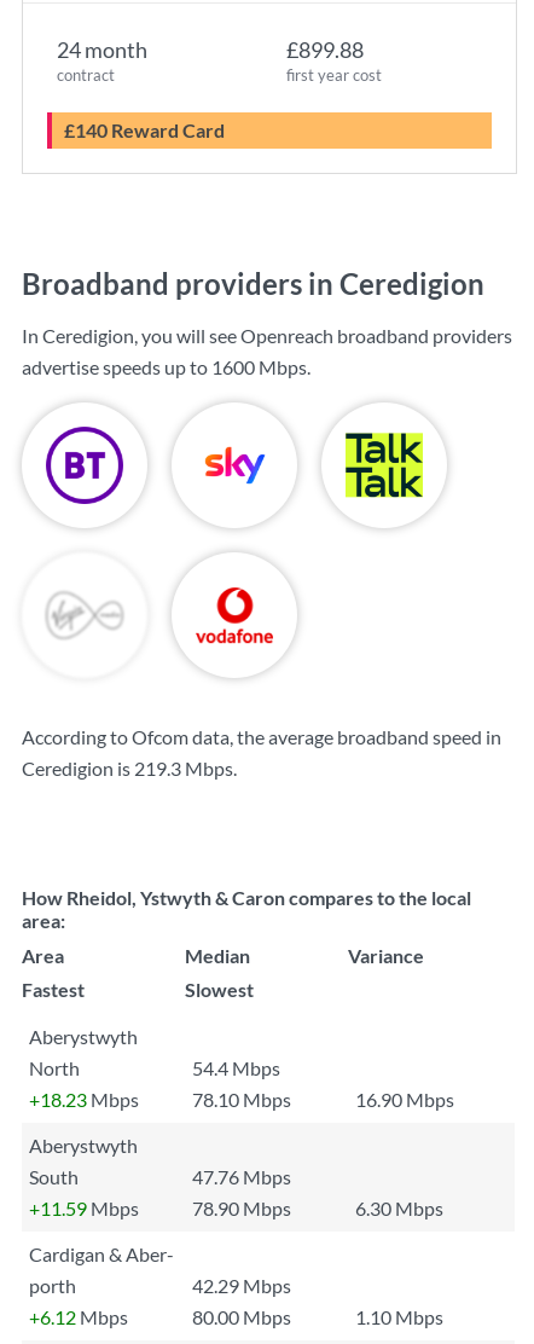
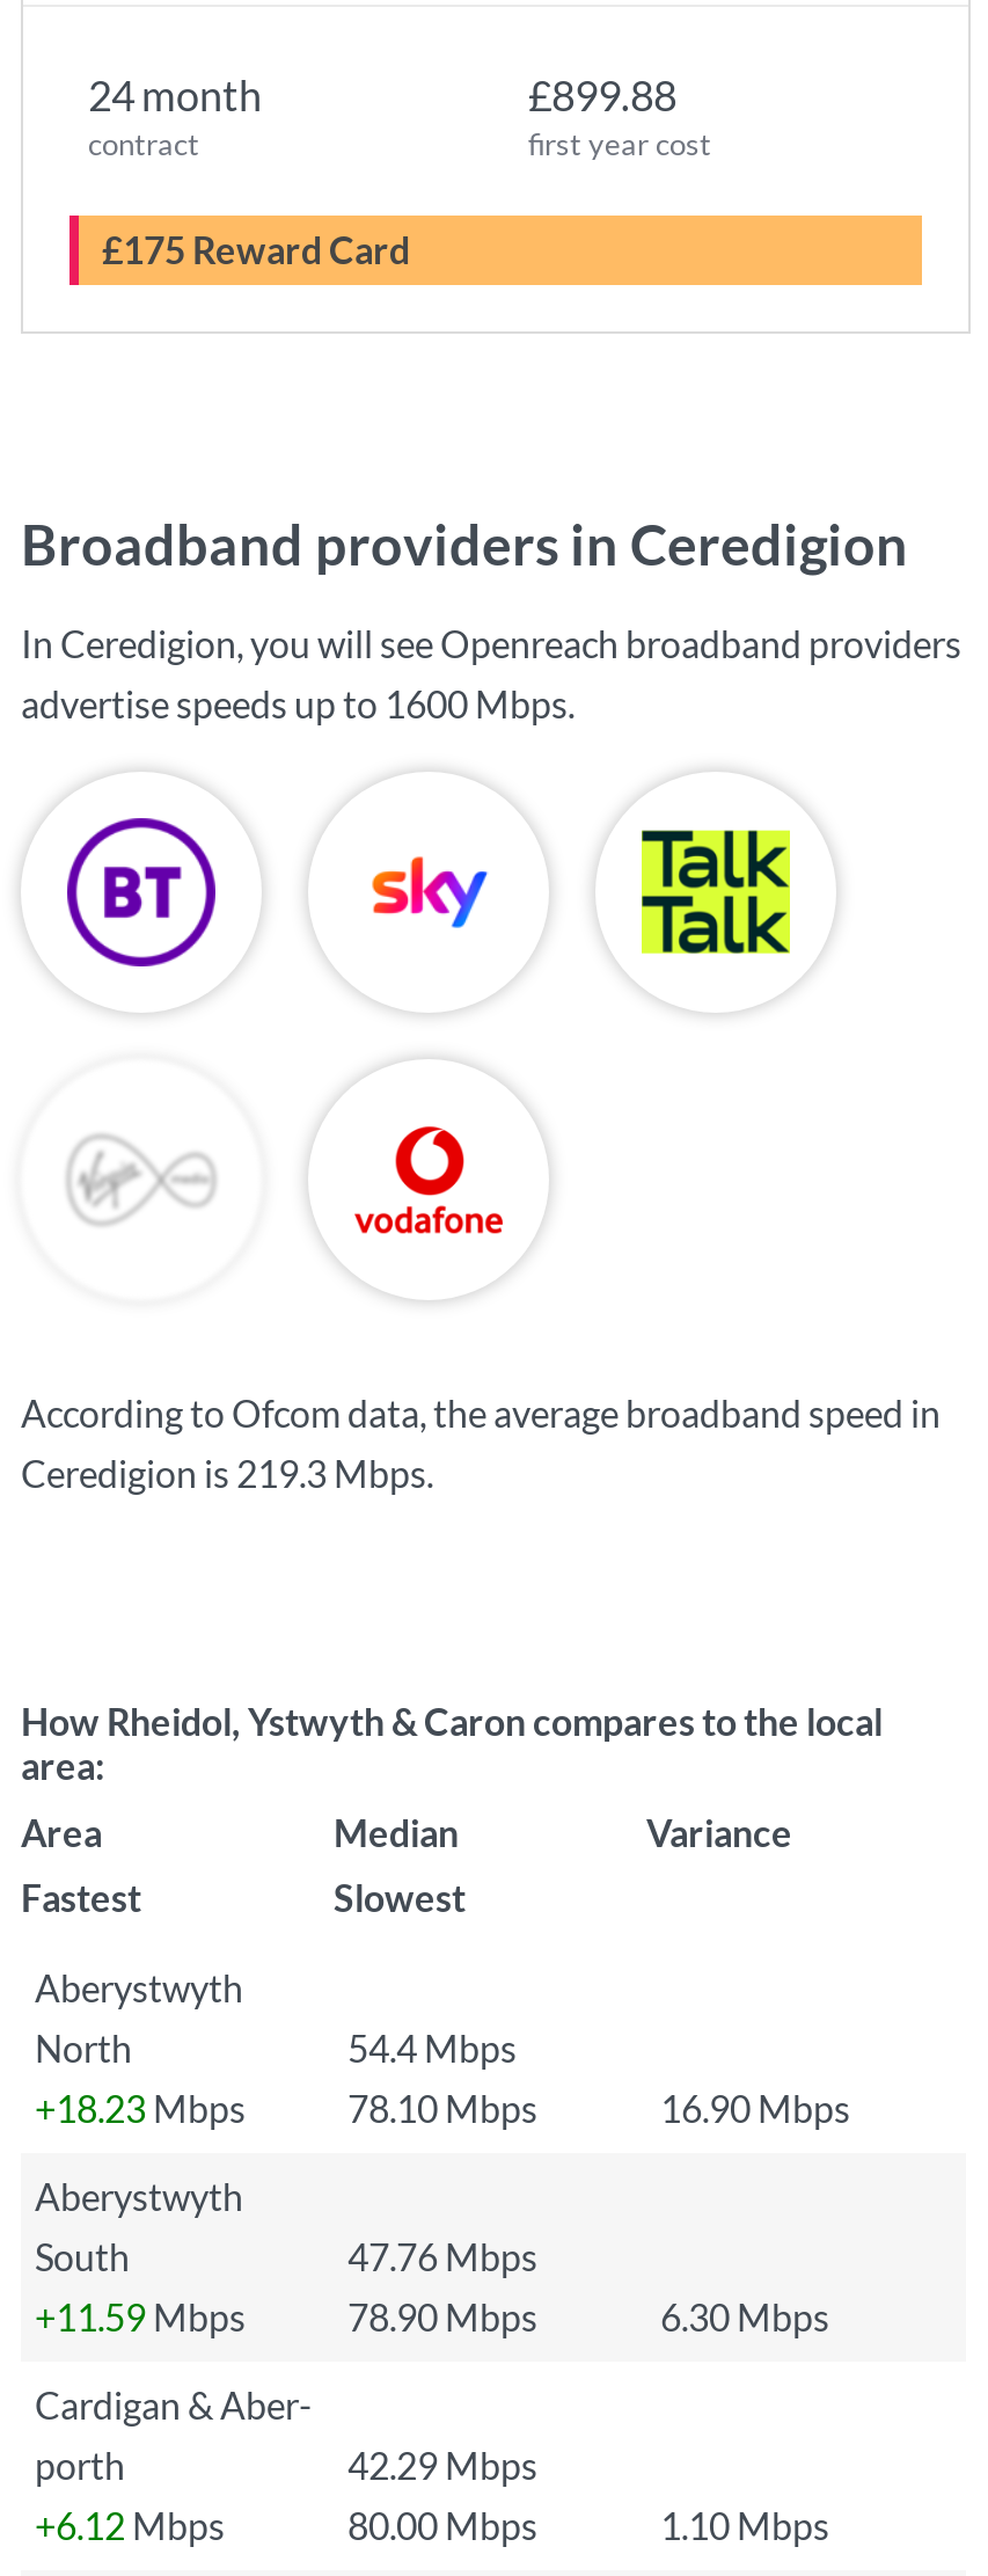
[75,118,225,141] £140 Reward Card -> [123,227,410,271] £175 Reward Card

